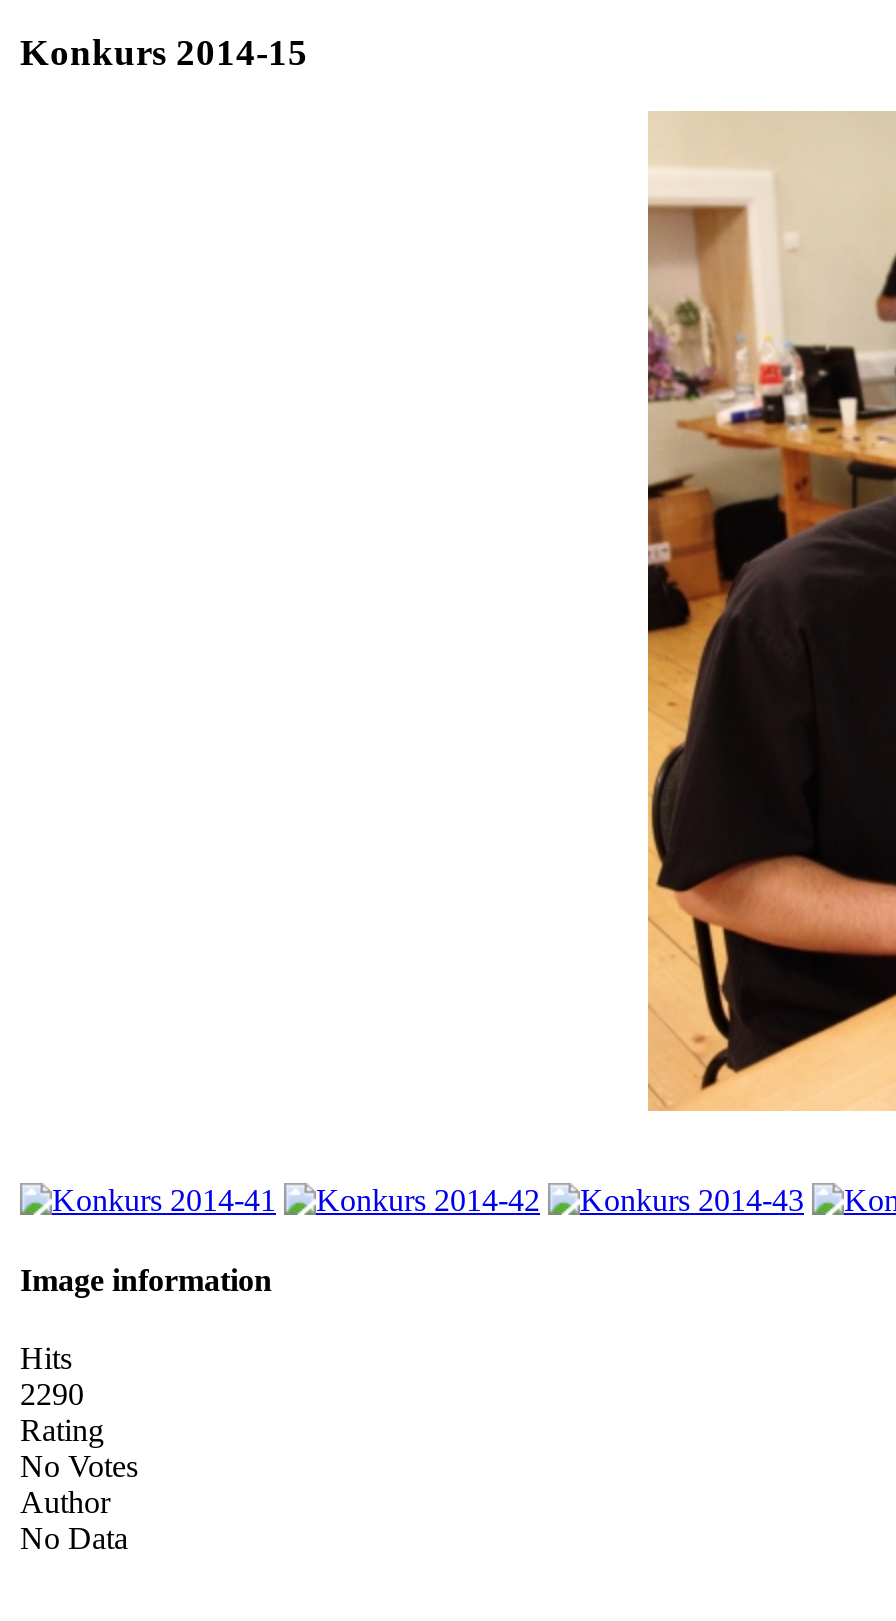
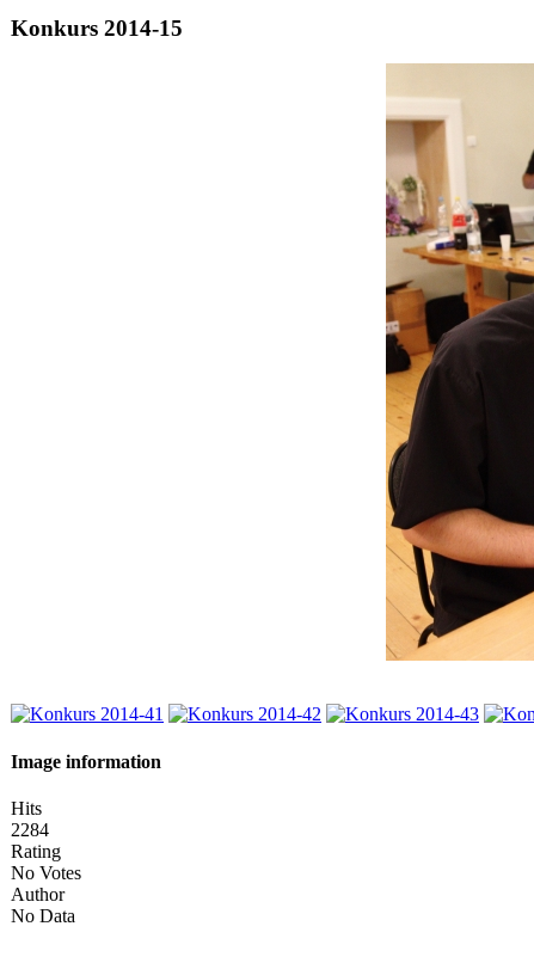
[20,1377,84,1411] 2290 -> [11,820,49,840] 2284

